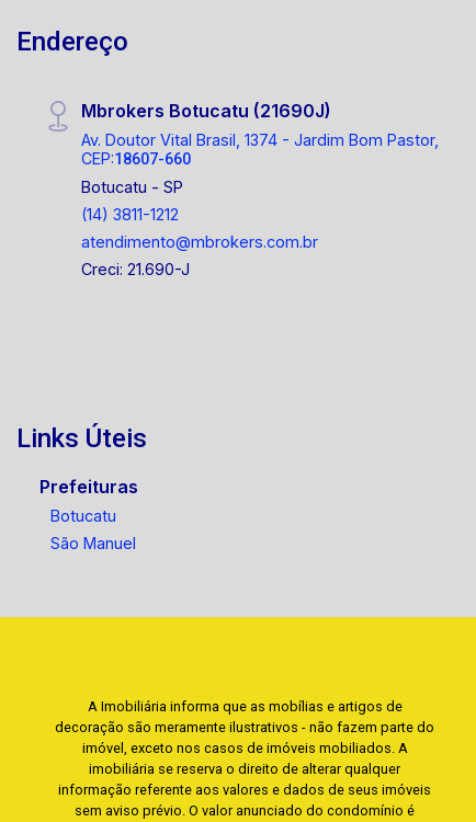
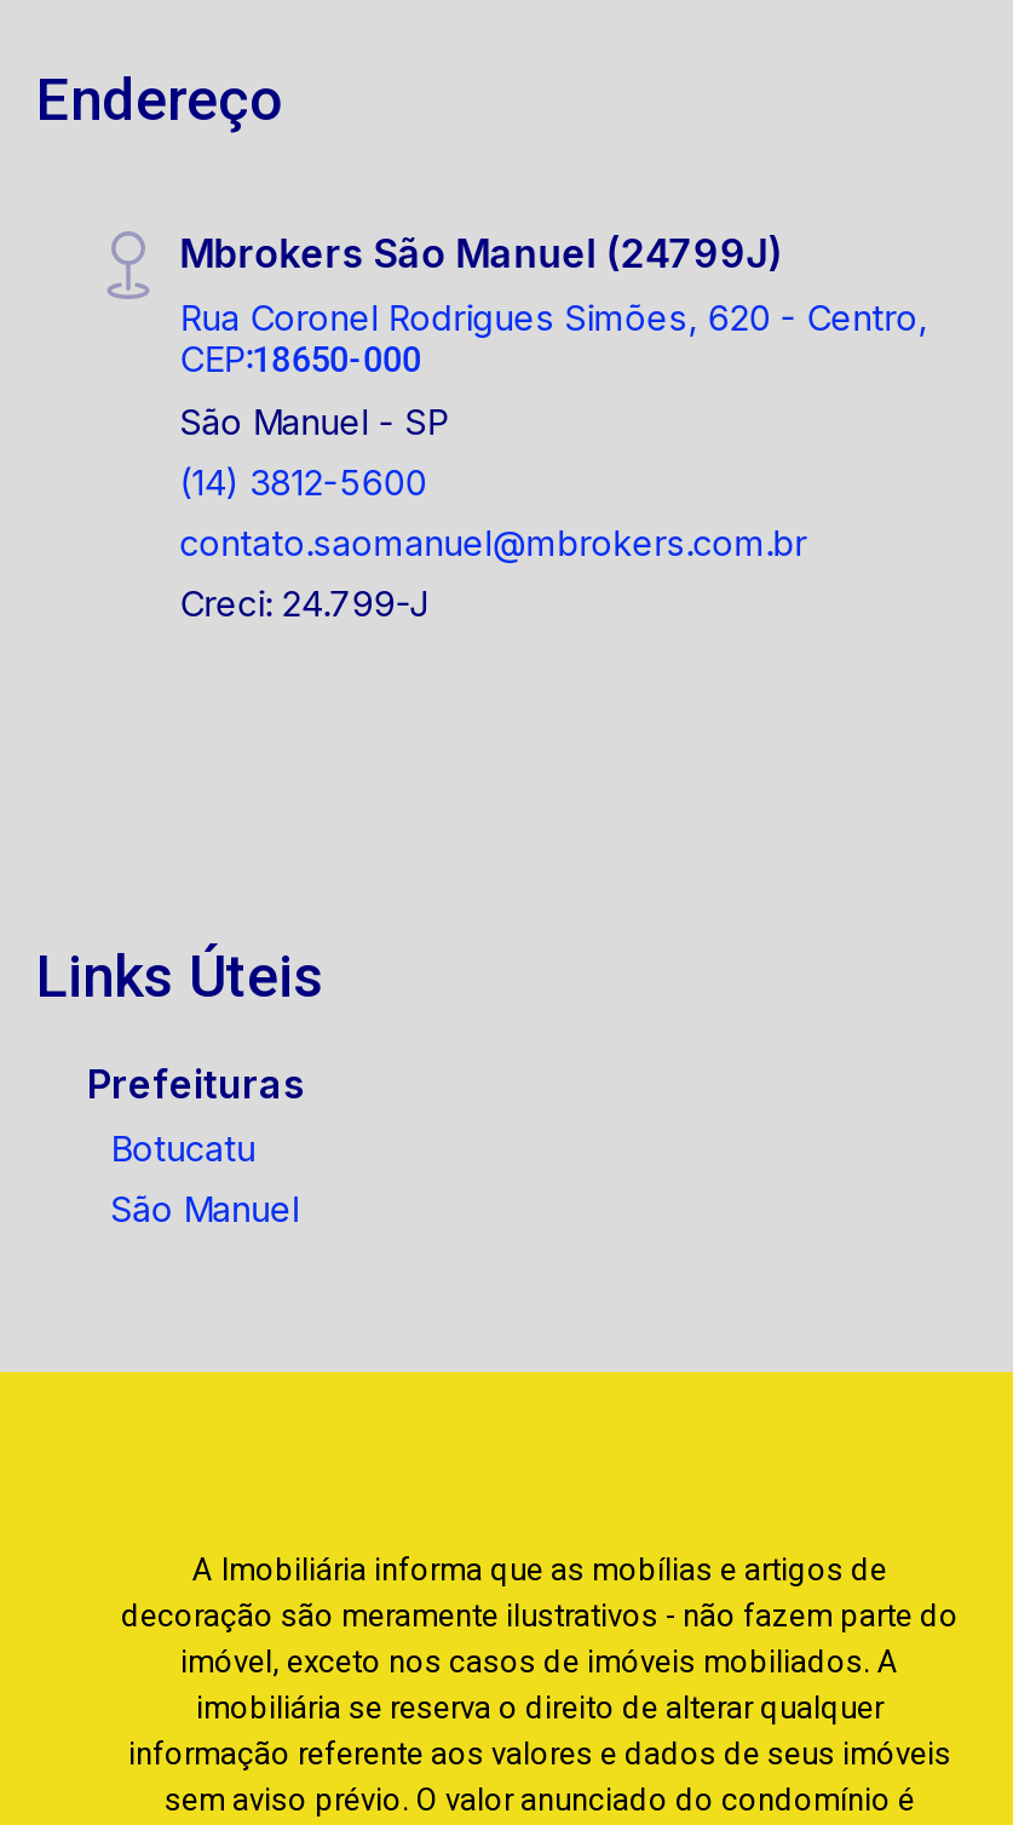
[81,100,439,196] Mbrokers Botucatu (21690J) | Av. Doutor Vital Brasil, 1374 - Jardim Bom Pastor, | CEP:18607-660 | Botucatu - SP -> [180,229,928,442] Mbrokers São Manuel (24799J) | Rua Coronel Rodrigues Simões, 620 - Centro, | CEP:18650-000 | São Manuel - SP
[81,205,179,224] (14) 3811-1212 -> [180,461,427,503] (14) 3812-5600
[81,232,318,251] atendimento@mbrokers.com.br -> [180,522,807,563] contato.saomanuel@mbrokers.com.br
[81,260,190,278] Creci: 21.690-J -> [180,582,429,624] Creci: 24.799-J

